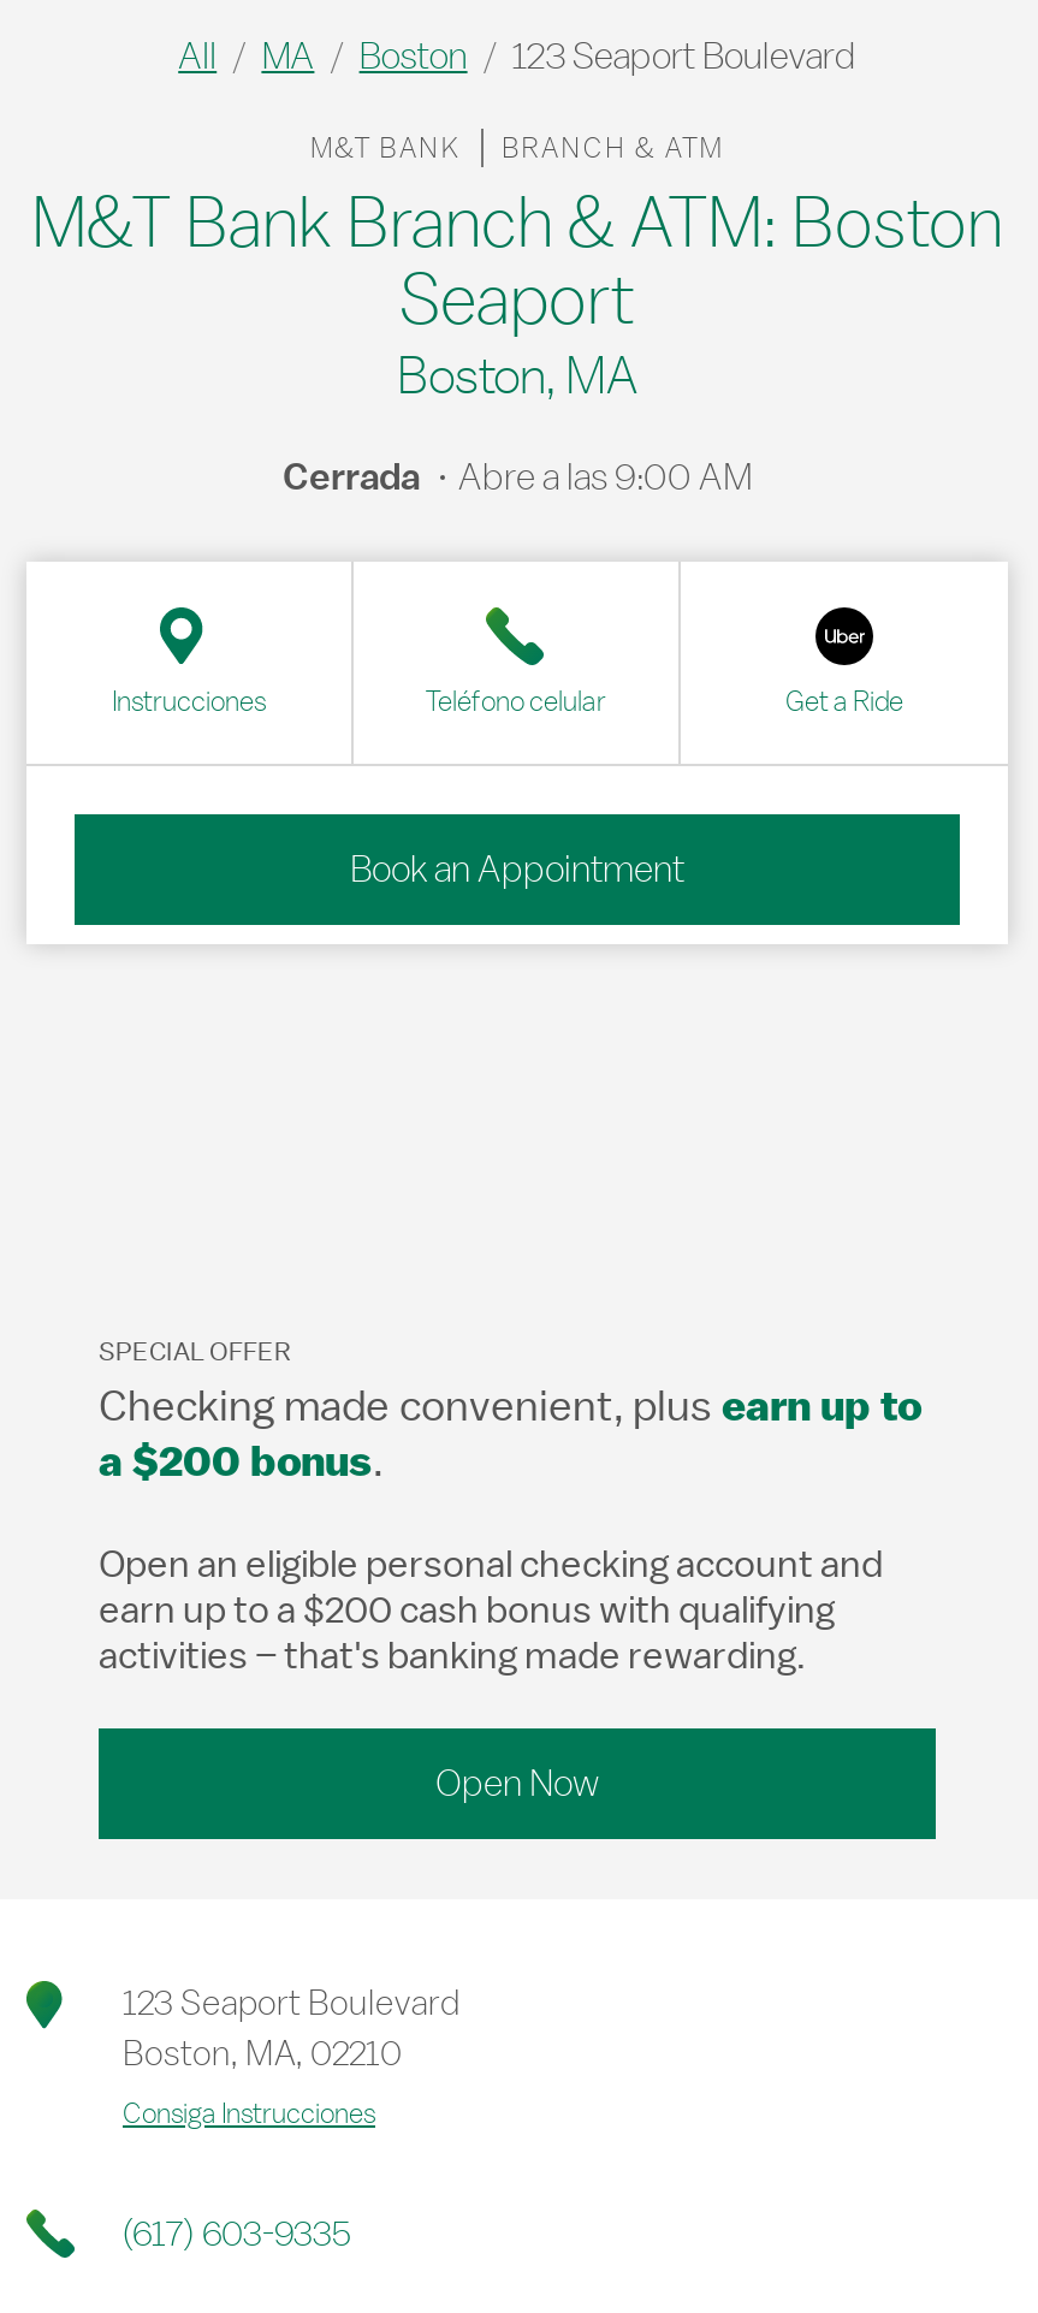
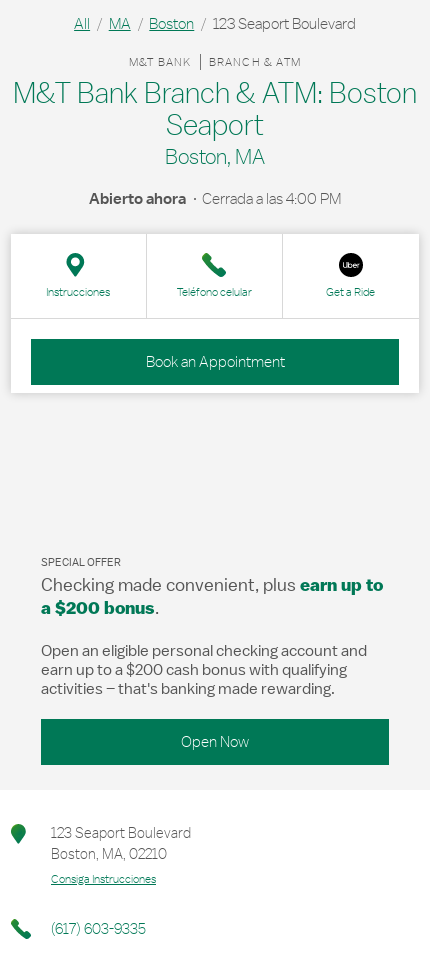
[283,453,752,502] Cerrada | Abre a las 9:00 AM -> [89,189,341,209] Abierto ahora | Cerrada a las 4:00 PM

